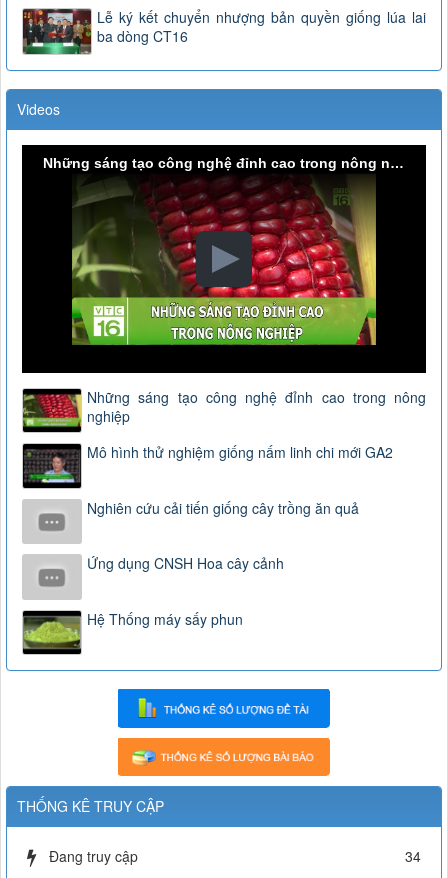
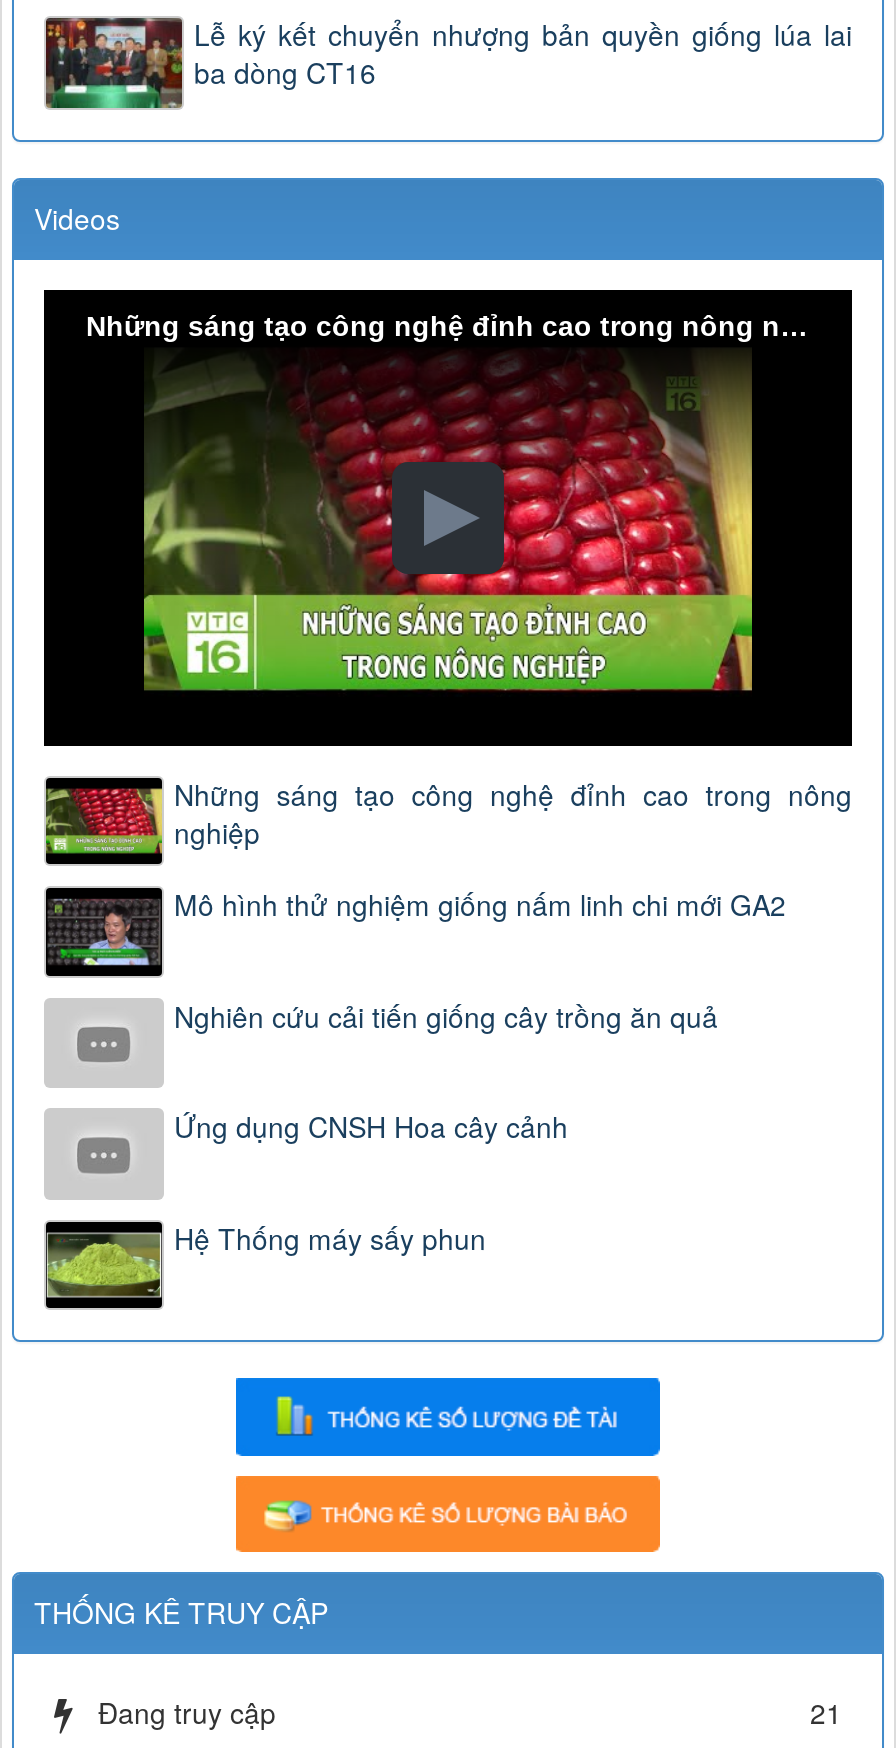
[405,846,421,866] 34 -> [810,1692,842,1732] 21

